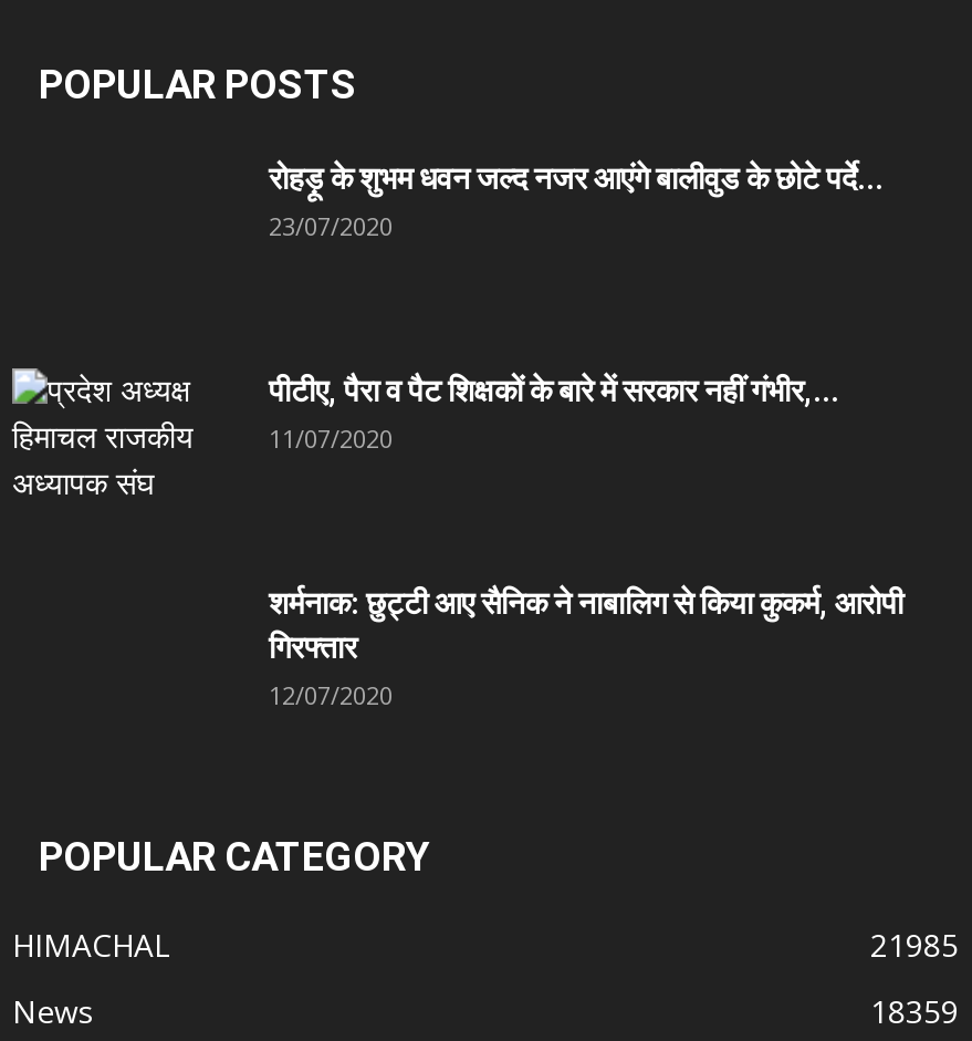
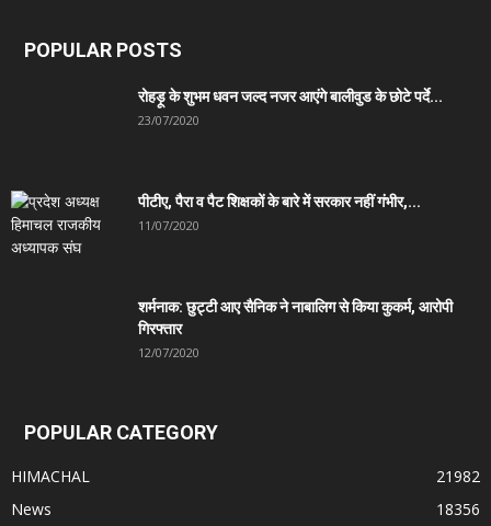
[870,923,959,965] 21985 -> [436,466,480,486] 21982
[870,990,959,1032] 18359 -> [436,498,480,519] 18356

